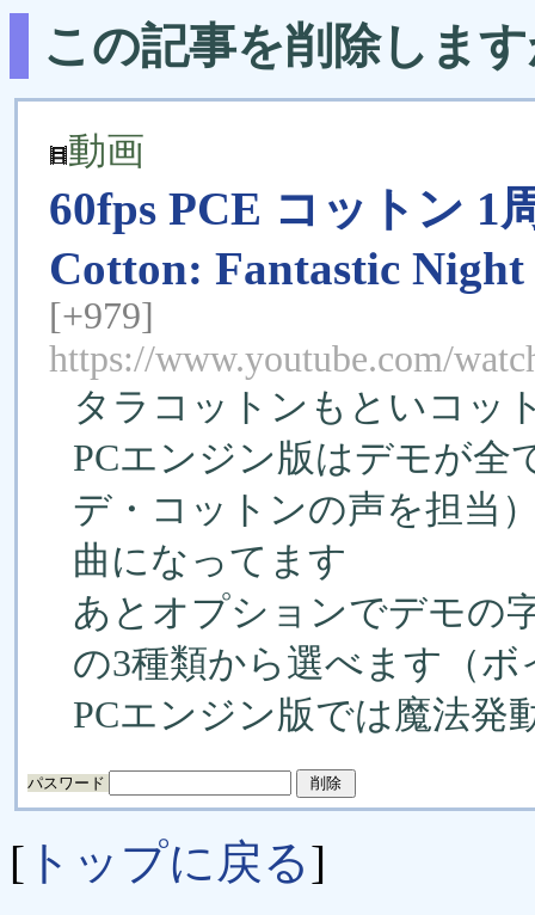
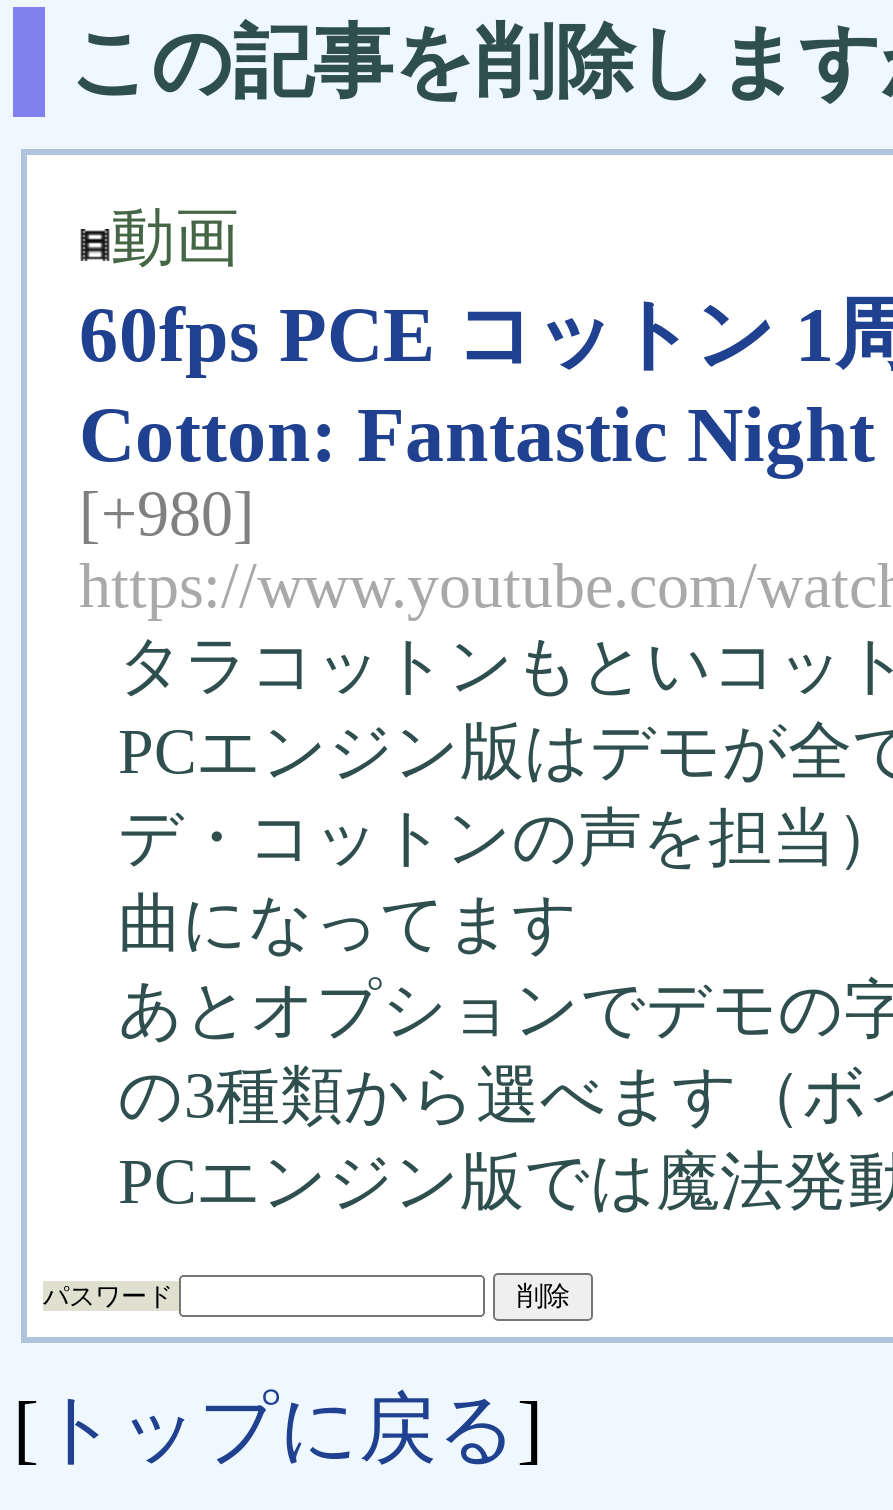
[49,295,154,337] [+979] -> [79,479,255,549] [+980]

